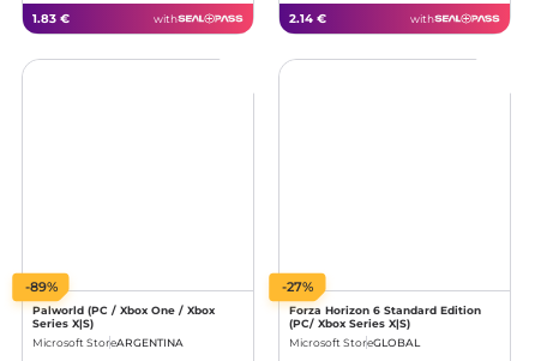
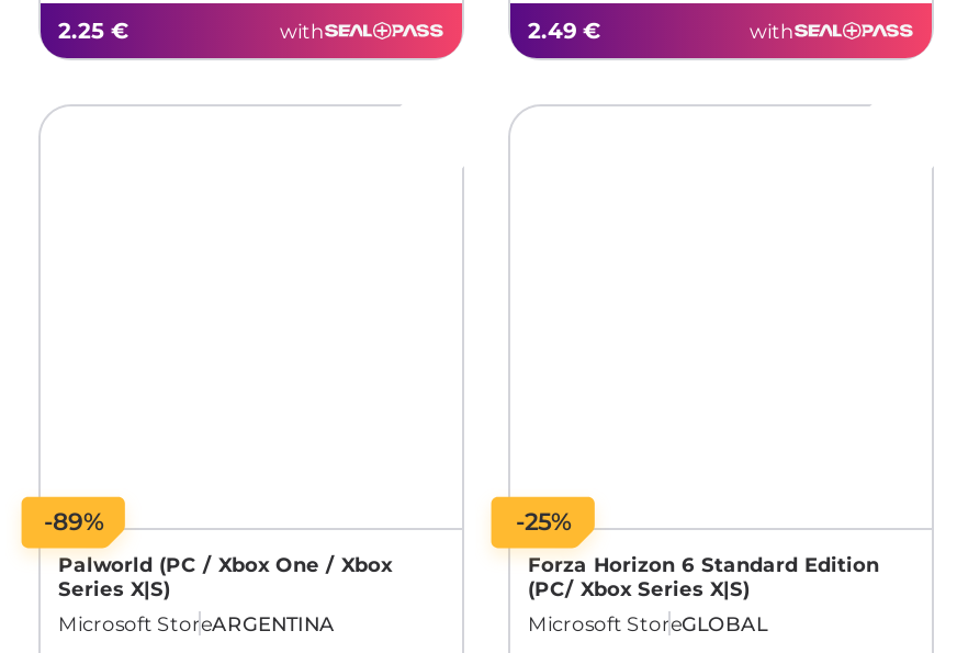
[32,11,70,26] 1.83 € -> [58,16,128,45] 2.25 €
[289,11,326,26] 2.14 € -> [528,16,600,45] 2.49 €
[282,278,313,295] -27% -> [516,506,571,537] -25%

